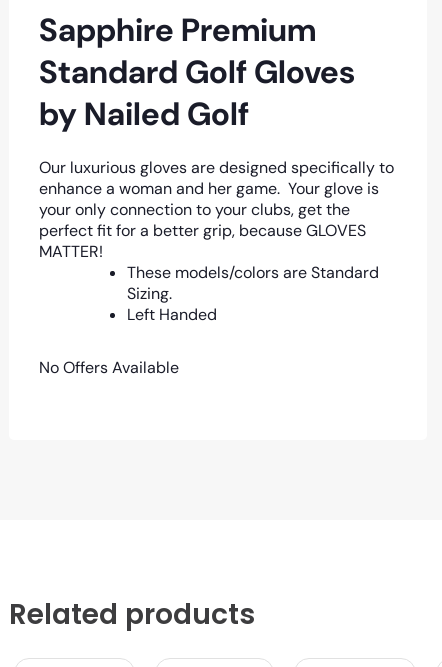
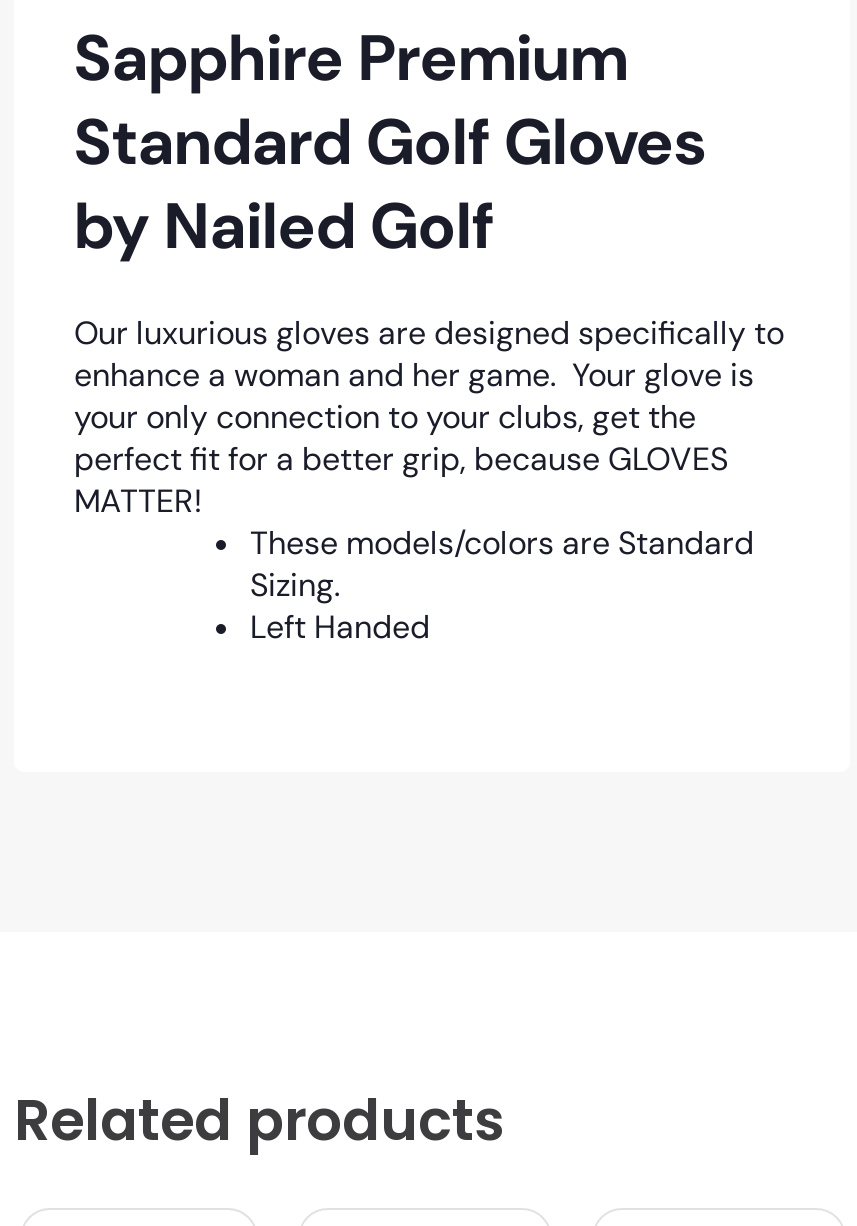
[39,357,179,378] No Offers Available -> none

